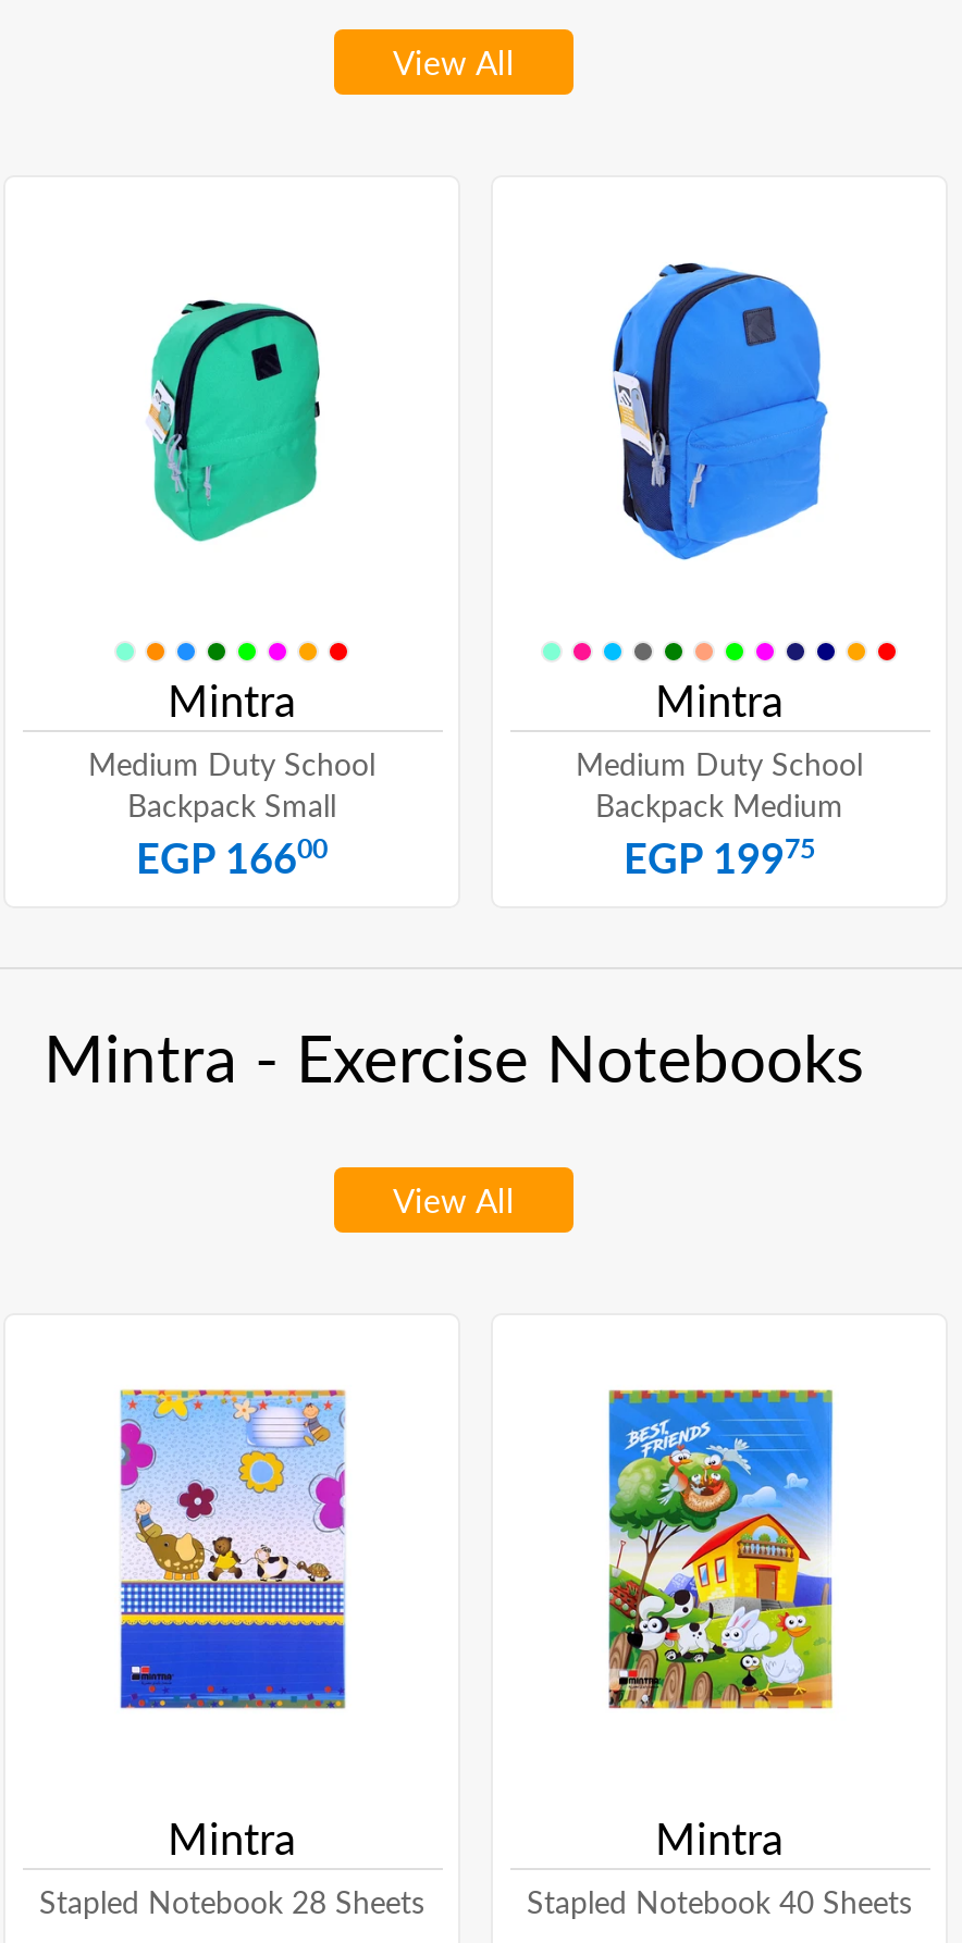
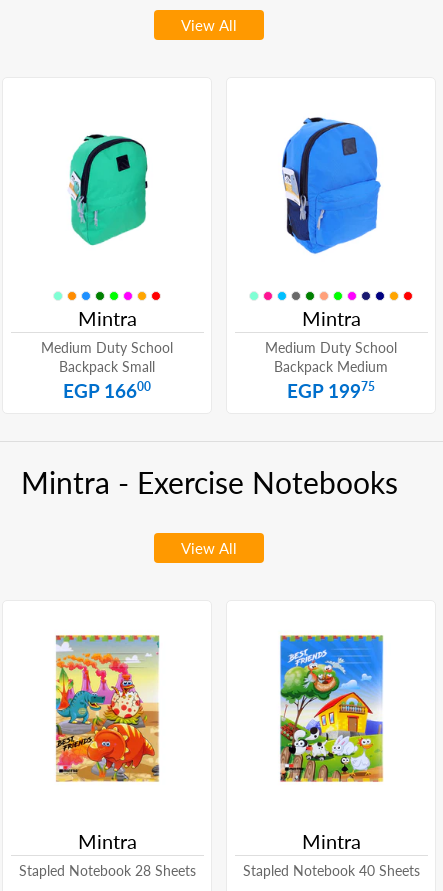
[119,1389,347,1711] [image] -> [55,635,160,783] [image]

